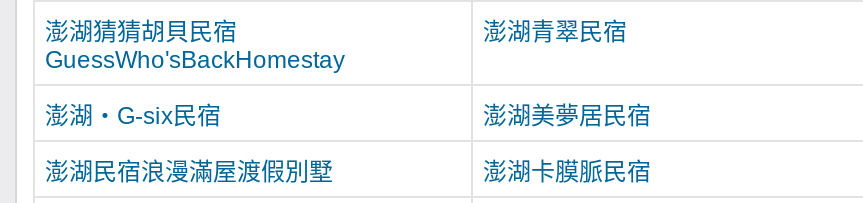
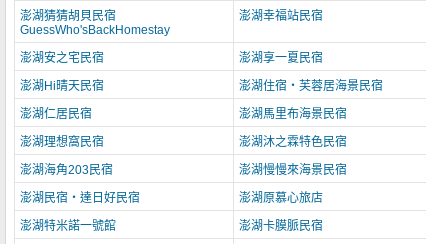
[45,18,651,186] 澎湖青翠民宿 | 澎湖‧G-six民宿 | 澎湖美夢居民宿 | 澎湖民宿浪漫滿屋渡假別墅 -> [20,9,383,233] 澎湖幸福站民宿 | 澎湖安之宅民宿 | 澎湖享一夏民宿 | 澎湖Hi晴天民宿 | 澎湖住宿‧芙蓉居海景民宿 | 澎湖仁居民宿 | 澎湖馬里布海景民宿 | 澎湖理想窩民宿 | 澎湖沐之霖特色民宿 | 澎湖海角203民宿 | 澎湖慢慢來海景民宿 | 澎湖民宿‧達日好民宿 | 澎湖原慕心旅店 | 澎湖特米諾一號館

